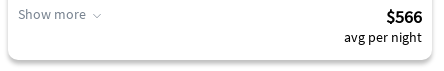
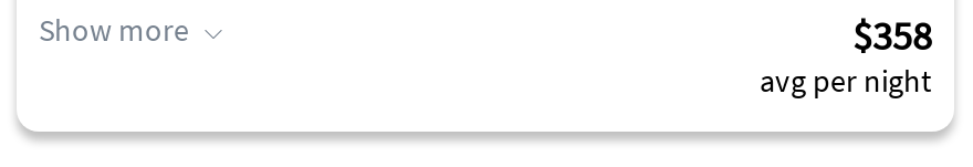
[386,5,422,28] $566 -> [852,10,932,61] $358

